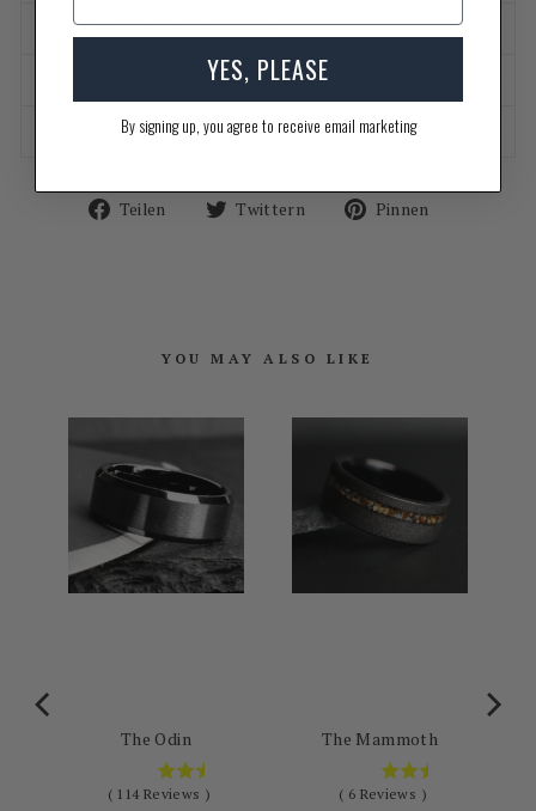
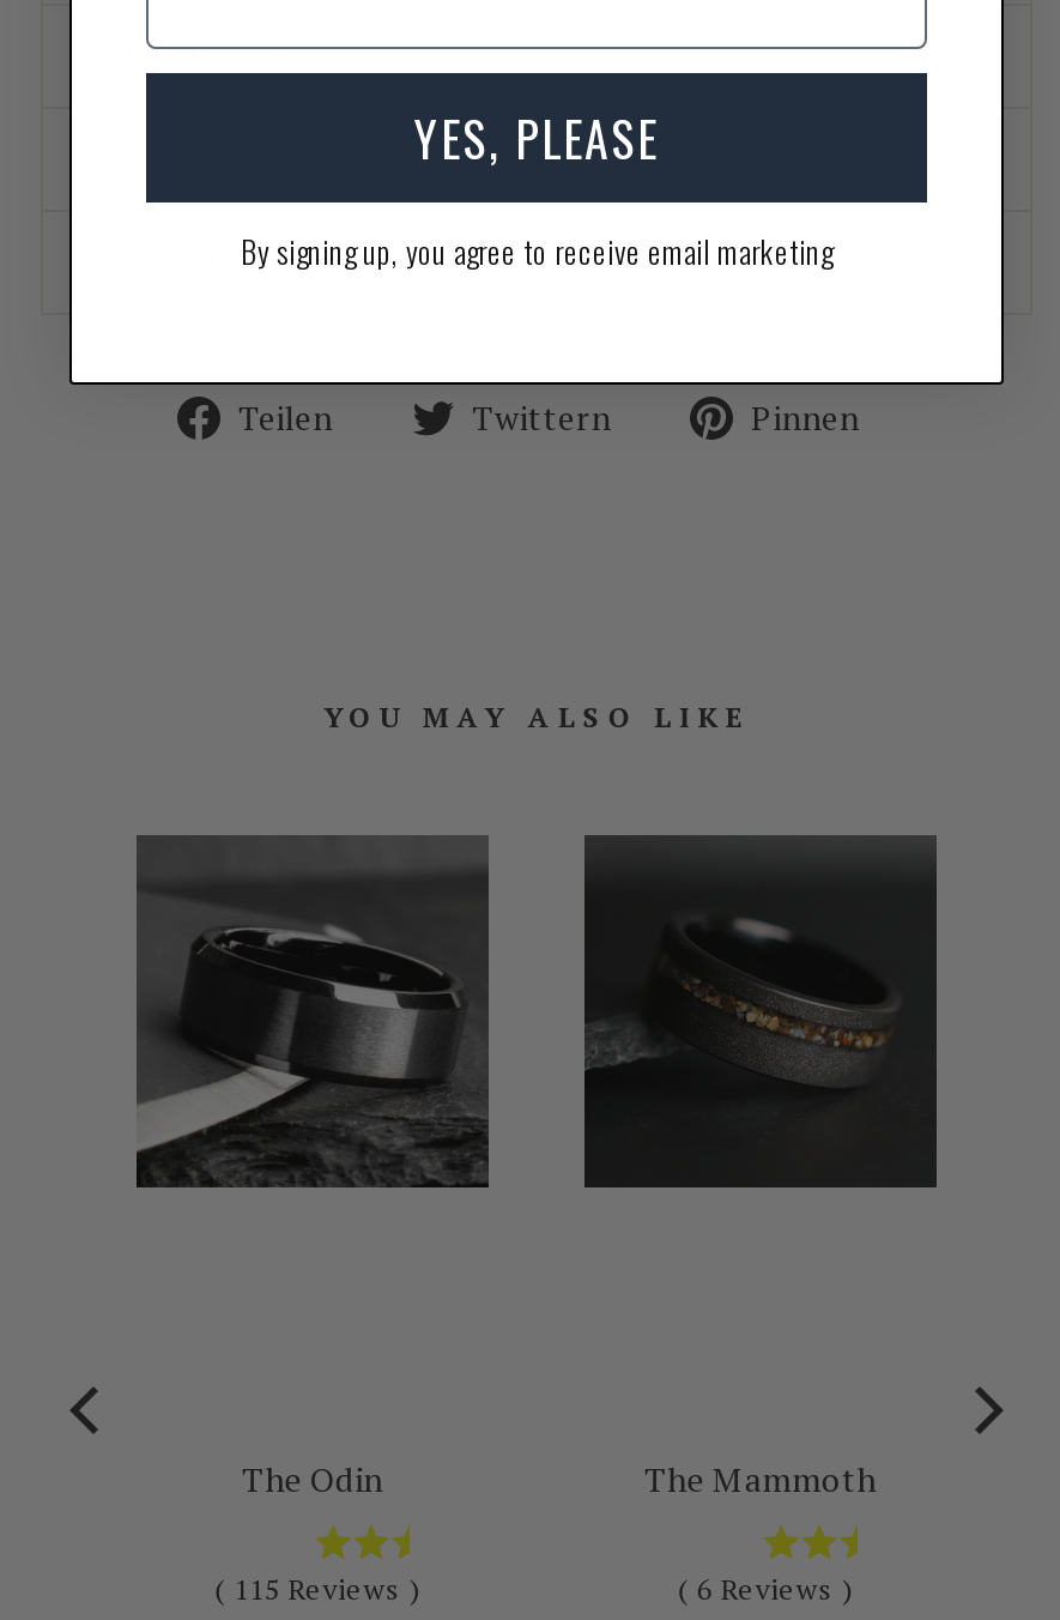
[107,784,211,802] ( 114 Reviews ) -> [215,1570,422,1606] ( 115 Reviews )

